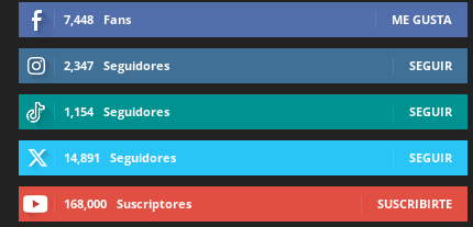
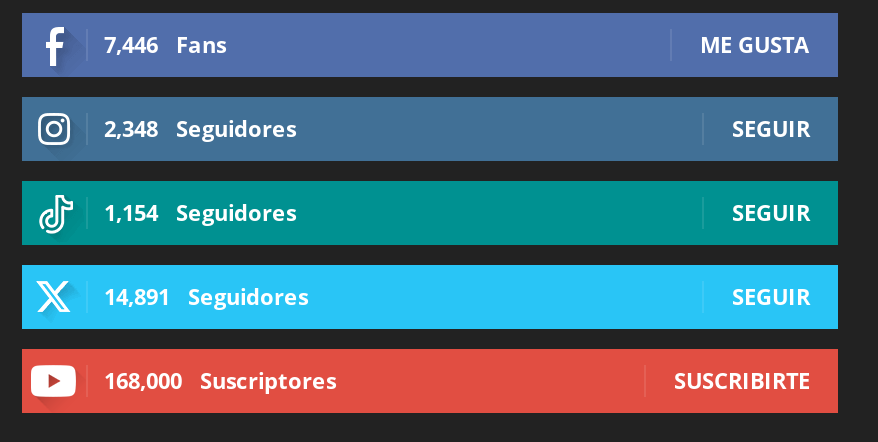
[64,11,131,27] 7,448 Fans -> [104,29,226,59] 7,446 Fans
[64,57,169,73] 2,347 Seguidores -> [104,113,296,143] 2,348 Seguidores

